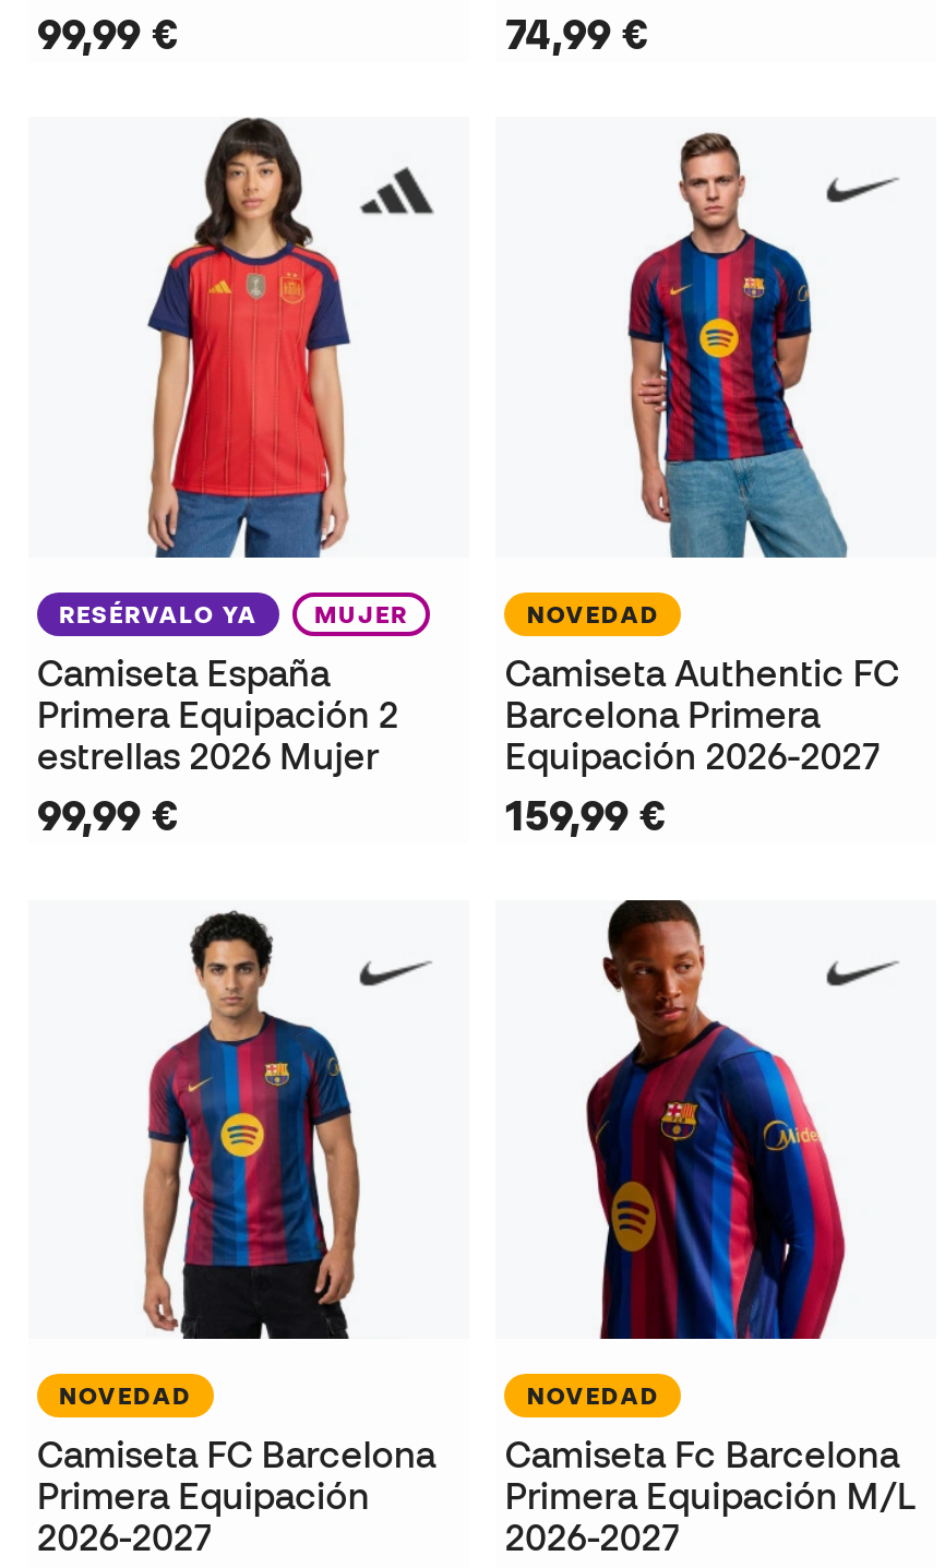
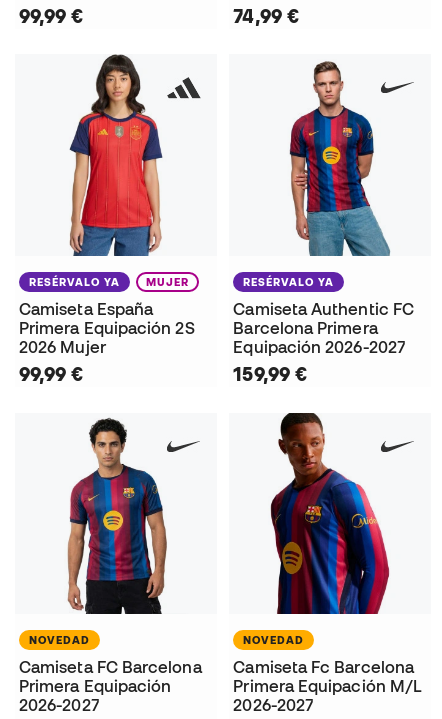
[527,601,660,627] NOVEDAD -> [243,276,334,288] RESÉRVALO YA
[37,695,399,776] Primera Equipación 2 | estrellas 2026 Mujer -> [19,319,195,356] Primera Equipación 2S | 2026 Mujer

